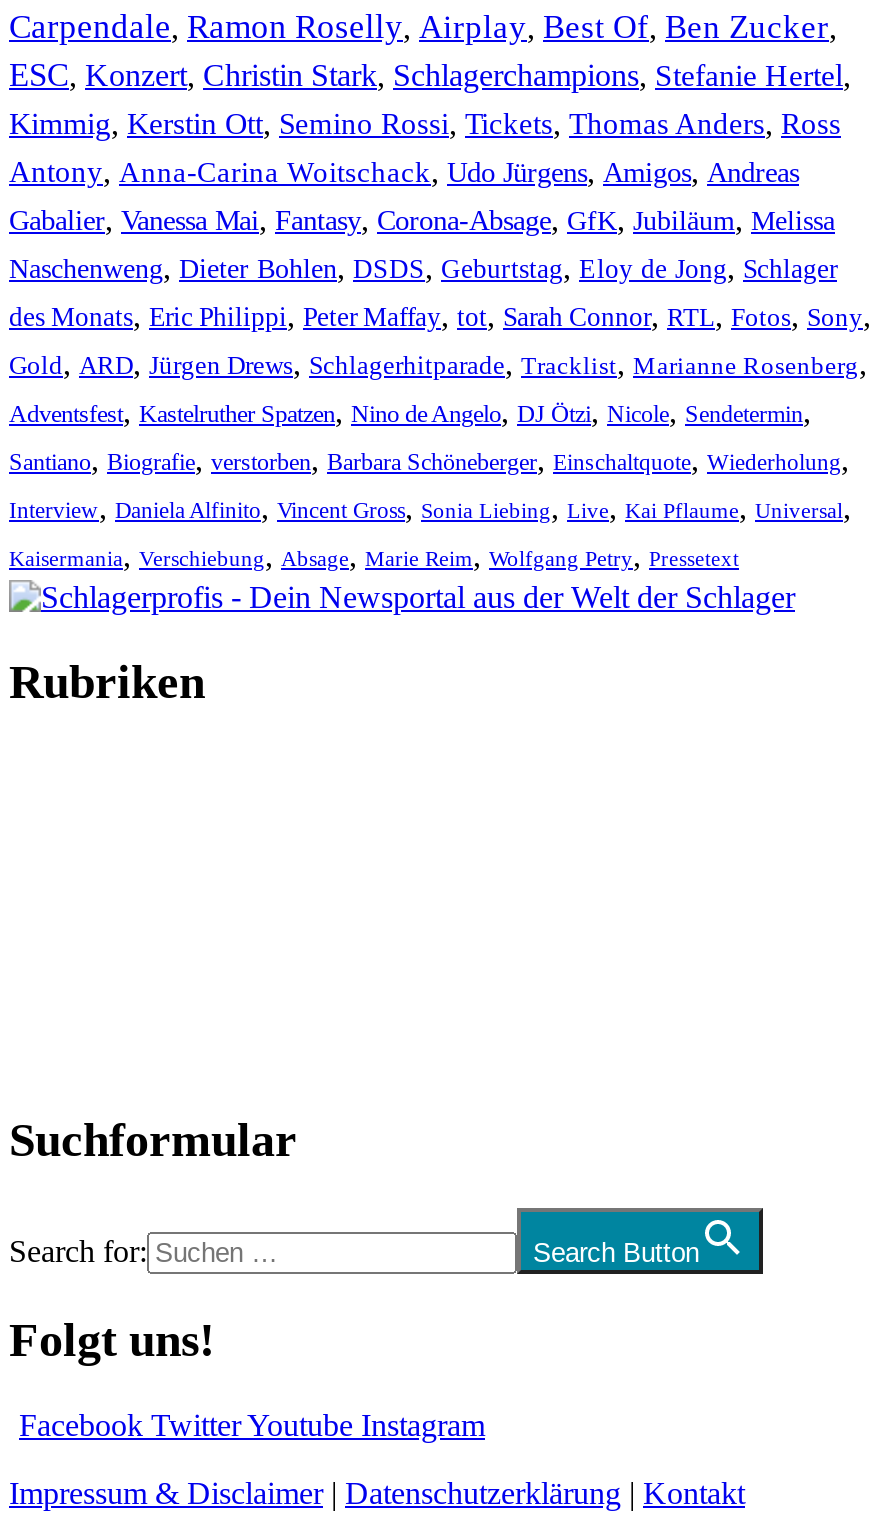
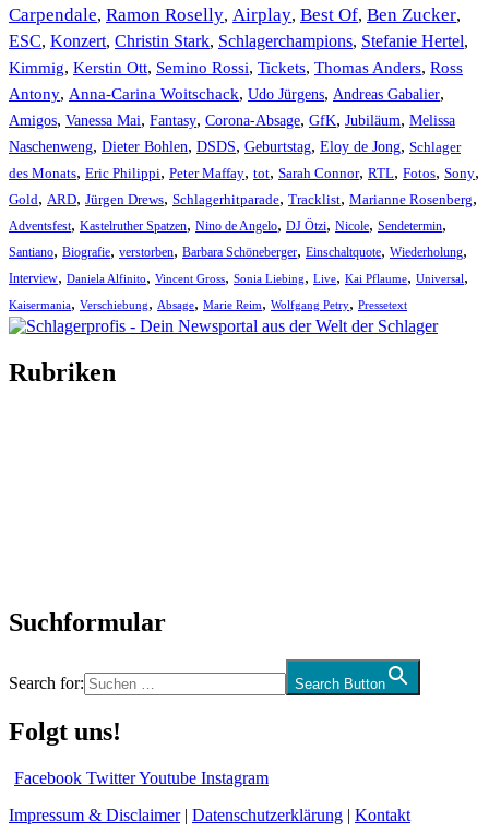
[9,155,799,189] Antony, Anna-Carina Woitschack, Udo Jürgens, Amigos, Andreas -> [9,85,444,103] Antony, Anna-Carina Woitschack, Udo Jürgens, Andreas Gabalier,
[9,203,835,237] Gabalier, Vanessa Mai, Fantasy, Corona-Absage, GfK, Jubiläum, Melissa -> [9,111,455,129] Amigos, Vanessa Mai, Fantasy, Corona-Absage, GfK, Jubiläum, Melissa

